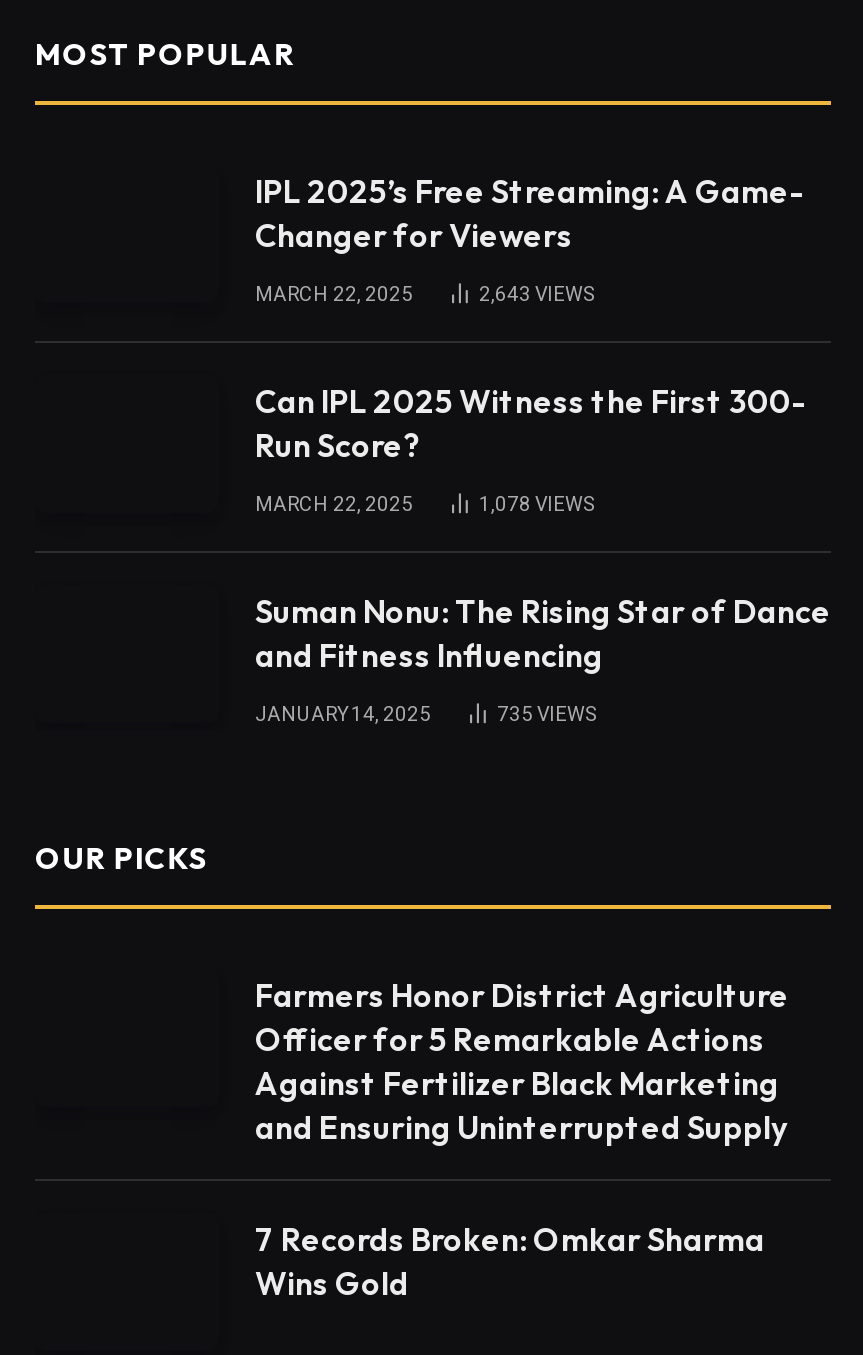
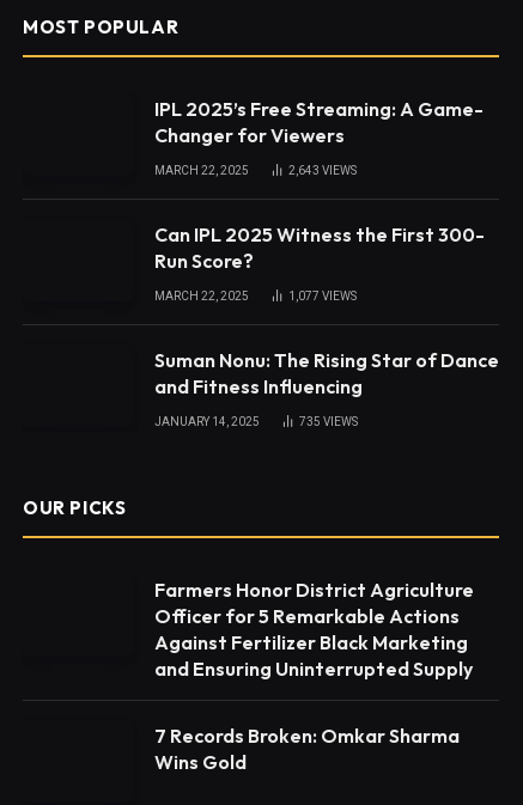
[479,493,593,515] 1,078 VIEWS -> [288,289,357,303] 1,077 VIEWS

